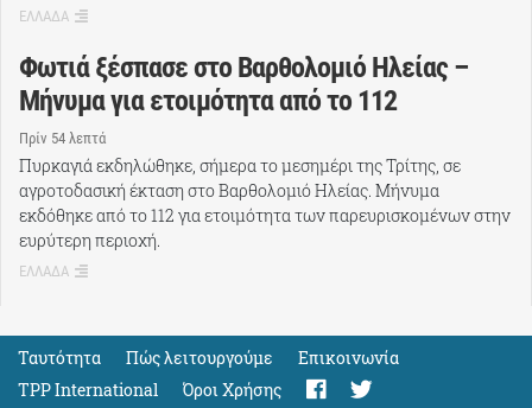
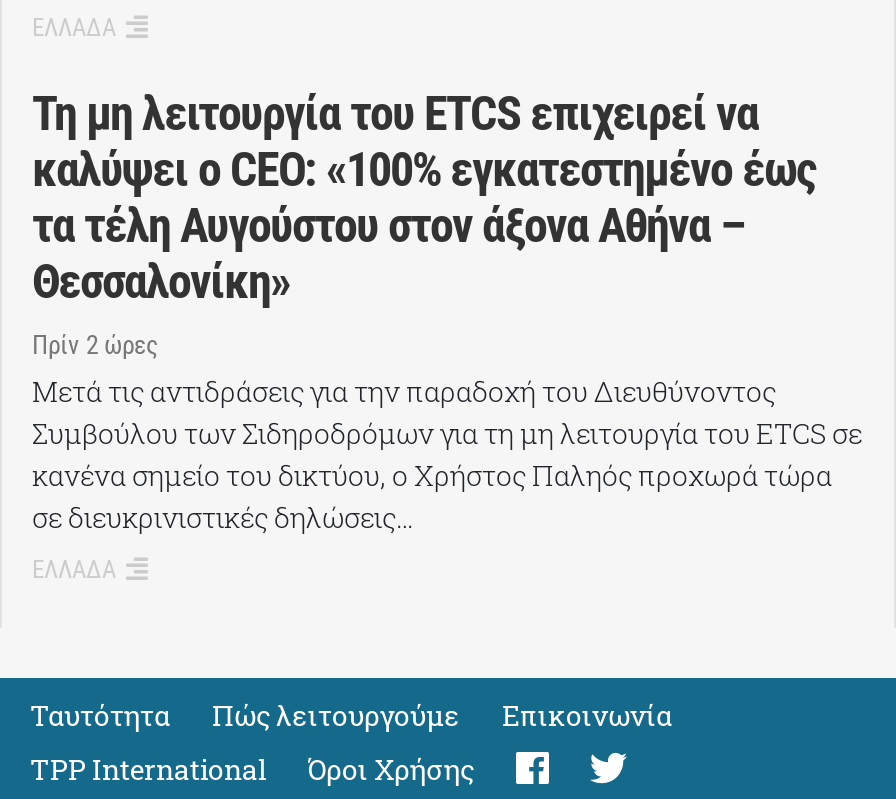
[19,51,511,251] Φωτιά ξέσπασε στο Βαρθολομιό Ηλείας – | Μήνυμα για ετοιμότητα από το 112 | Πρίν 54 λεπτά | Πυρκαγιά εκδηλώθηκε, σήμερα το μεσημέρι της Τρίτης, σε | αγροτοδασική έκταση στο Βαρθολομιό Ηλείας. Μήνυμα | εκδόθηκε από το 112 για ετοιμότητα των παρευρισκομένων στην | ευρύτερη περιοχή. -> [32,86,862,535] Τη μη λειτουργία του ETCS επιχειρεί να | καλύψει ο CEO: «100% εγκατεστημένο έως | τα τέλη Αυγούστου στον άξονα Αθήνα – | Θεσσαλονίκη» | Πρίν 2 ώρες | Μετά τις αντιδράσεις για την παραδοχή του Διευθύνοντος | Συμβούλου των Σιδηροδρόμων για τη μη λειτουργία του ETCS σε | κανένα σημείο του δικτύου, ο Χρήστος Παληός προχωρά τώρα | σε διευκρινιστικές δηλώσεις…

